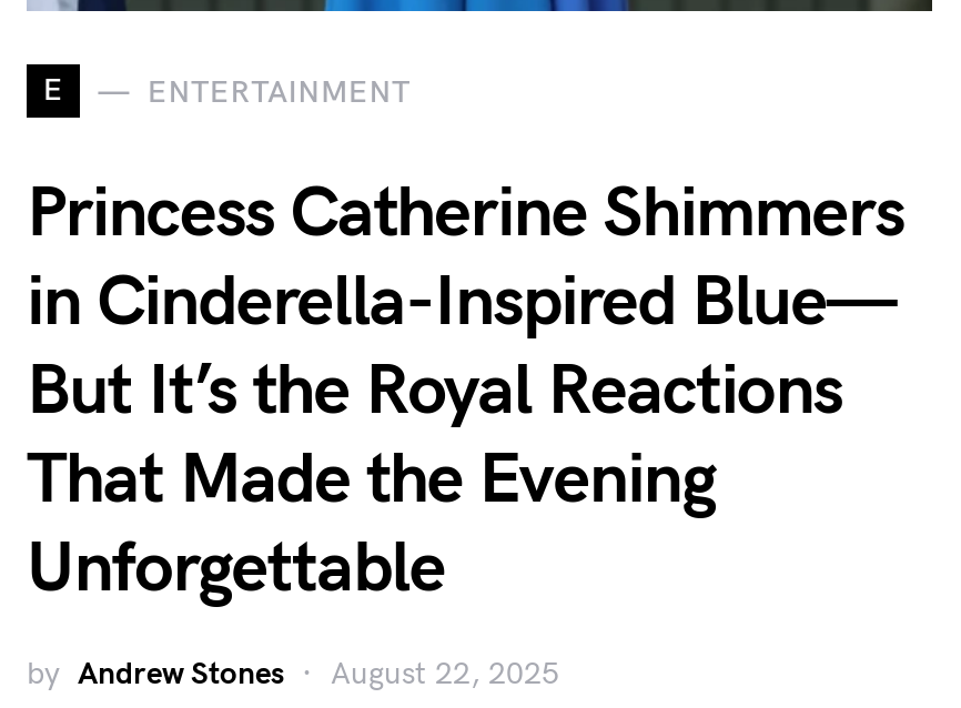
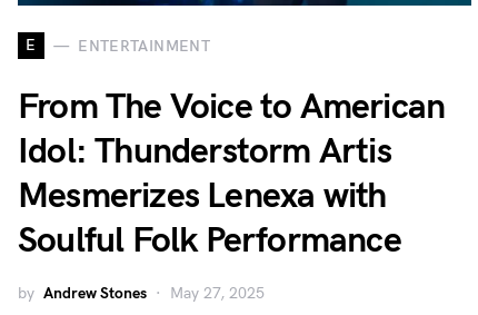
[27,172,904,614] Princess Catherine Shimmers | in Cinderella-Inspired Blue— | But It’s the Royal Reactions | That Made the Evening | Unforgettable -> [18,86,445,263] From The Voice to American | Idol: Thunderstorm Artis | Mesmerizes Lenexa with | Soulful Folk Performance
[331,656,559,694] August 22, 2025 -> [170,284,265,303] May 27, 2025

